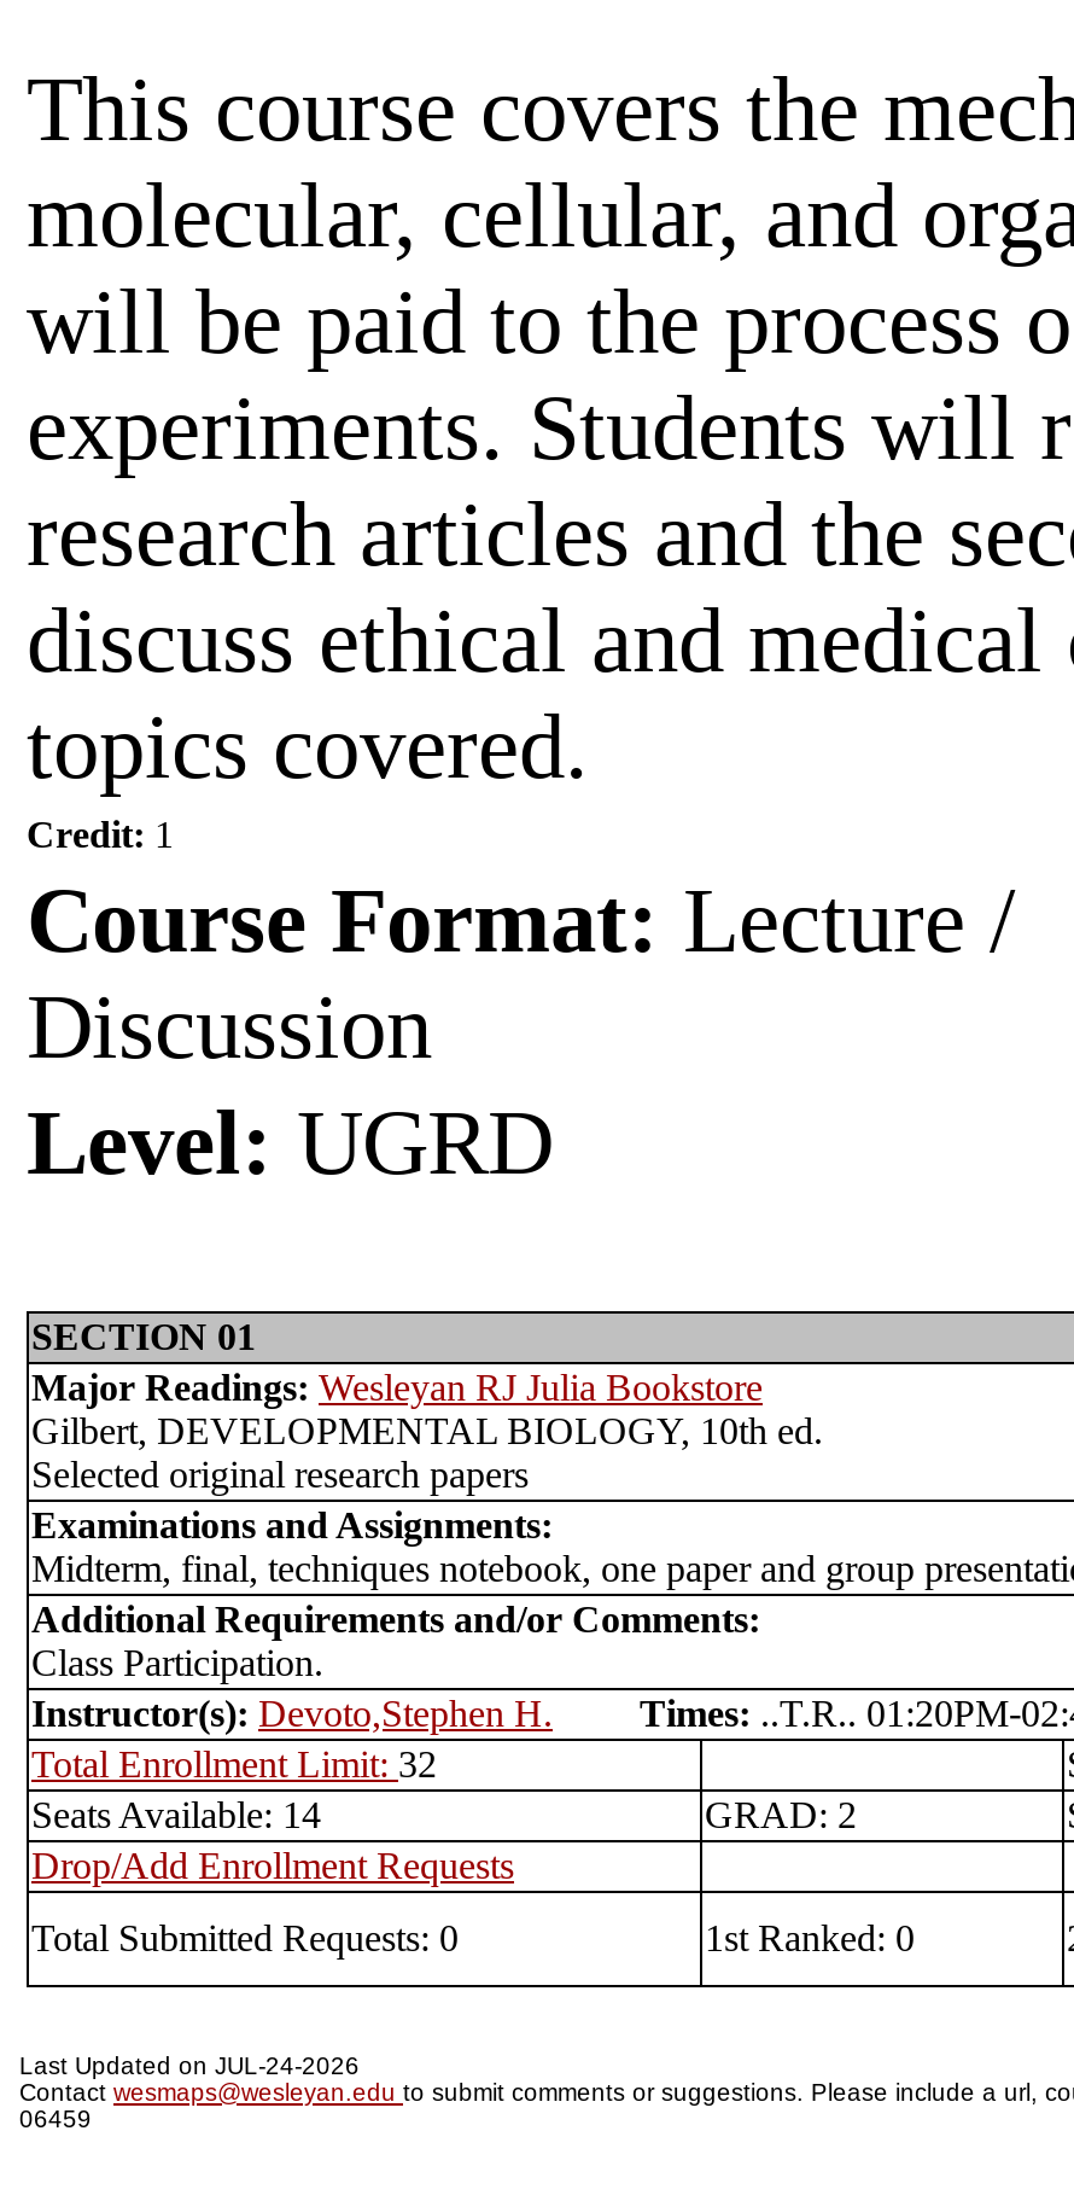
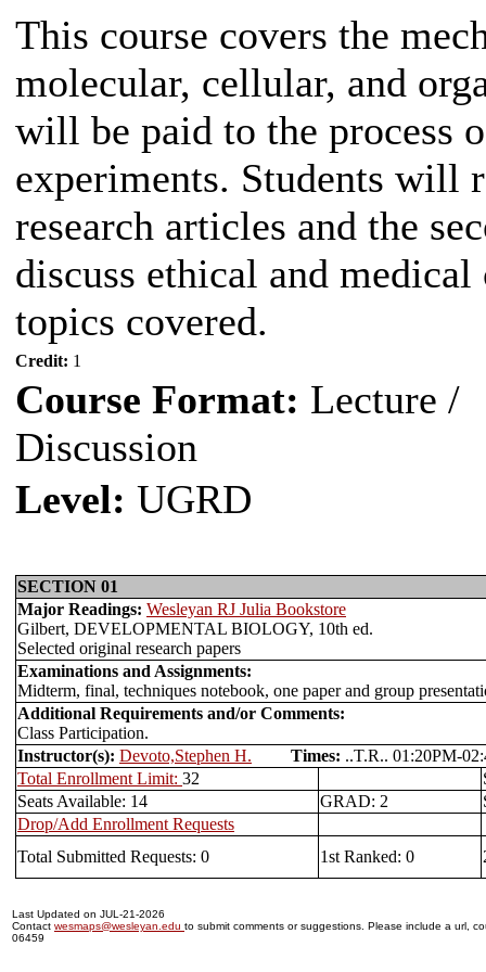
[19,2053,360,2079] Last Updated on JUL-24-2026 -> [12,908,165,920] Last Updated on JUL-21-2026

